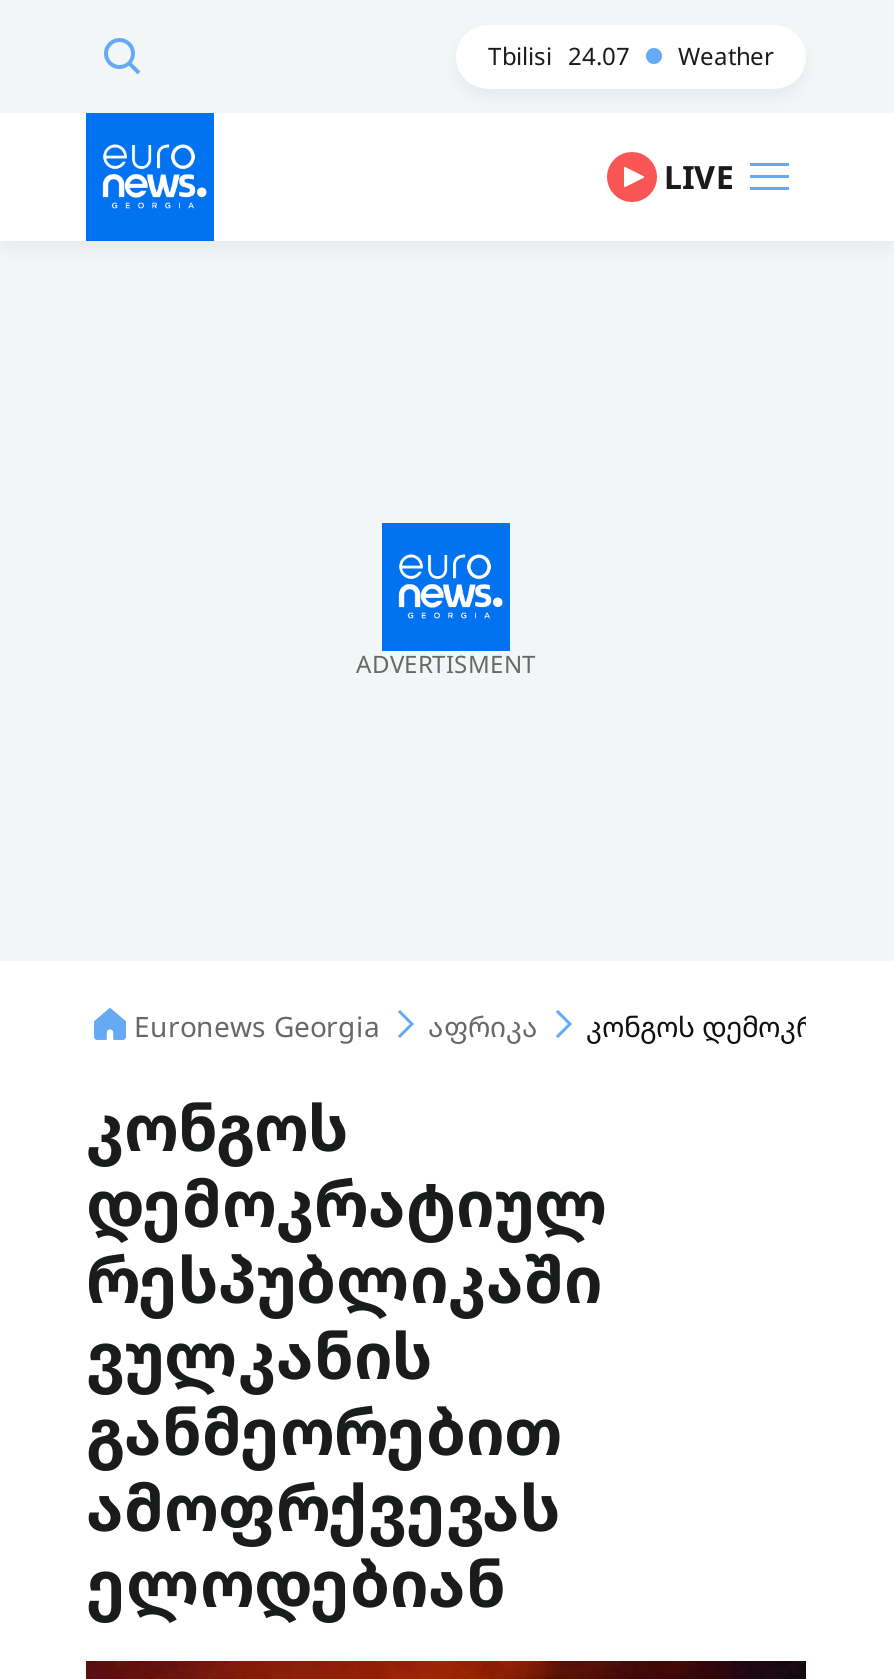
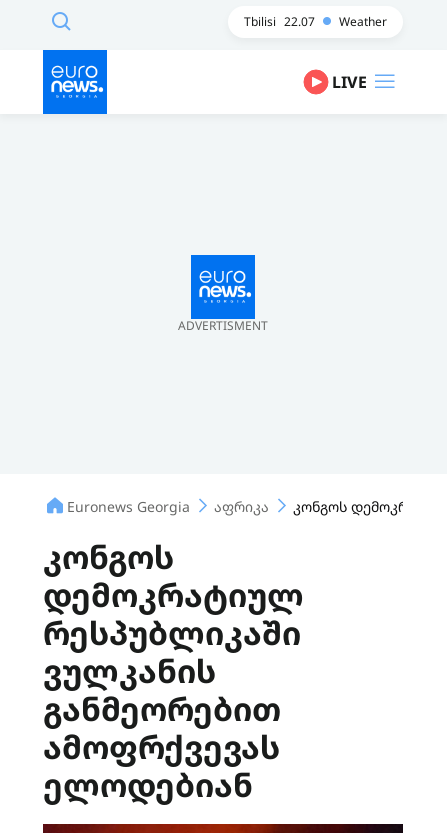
[488,39,774,73] Tbilisi 24.07 Weather -> [244,13,387,30] Tbilisi 22.07 Weather

